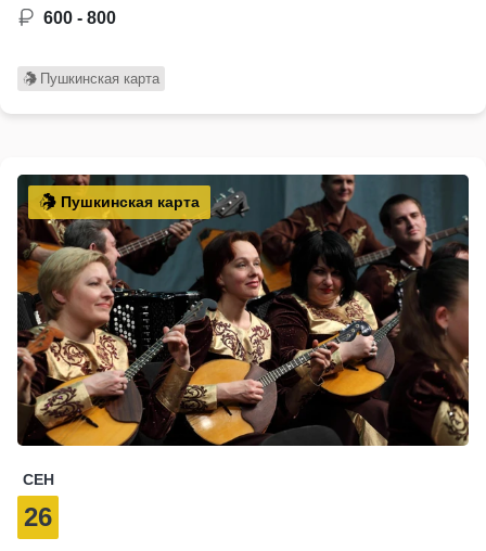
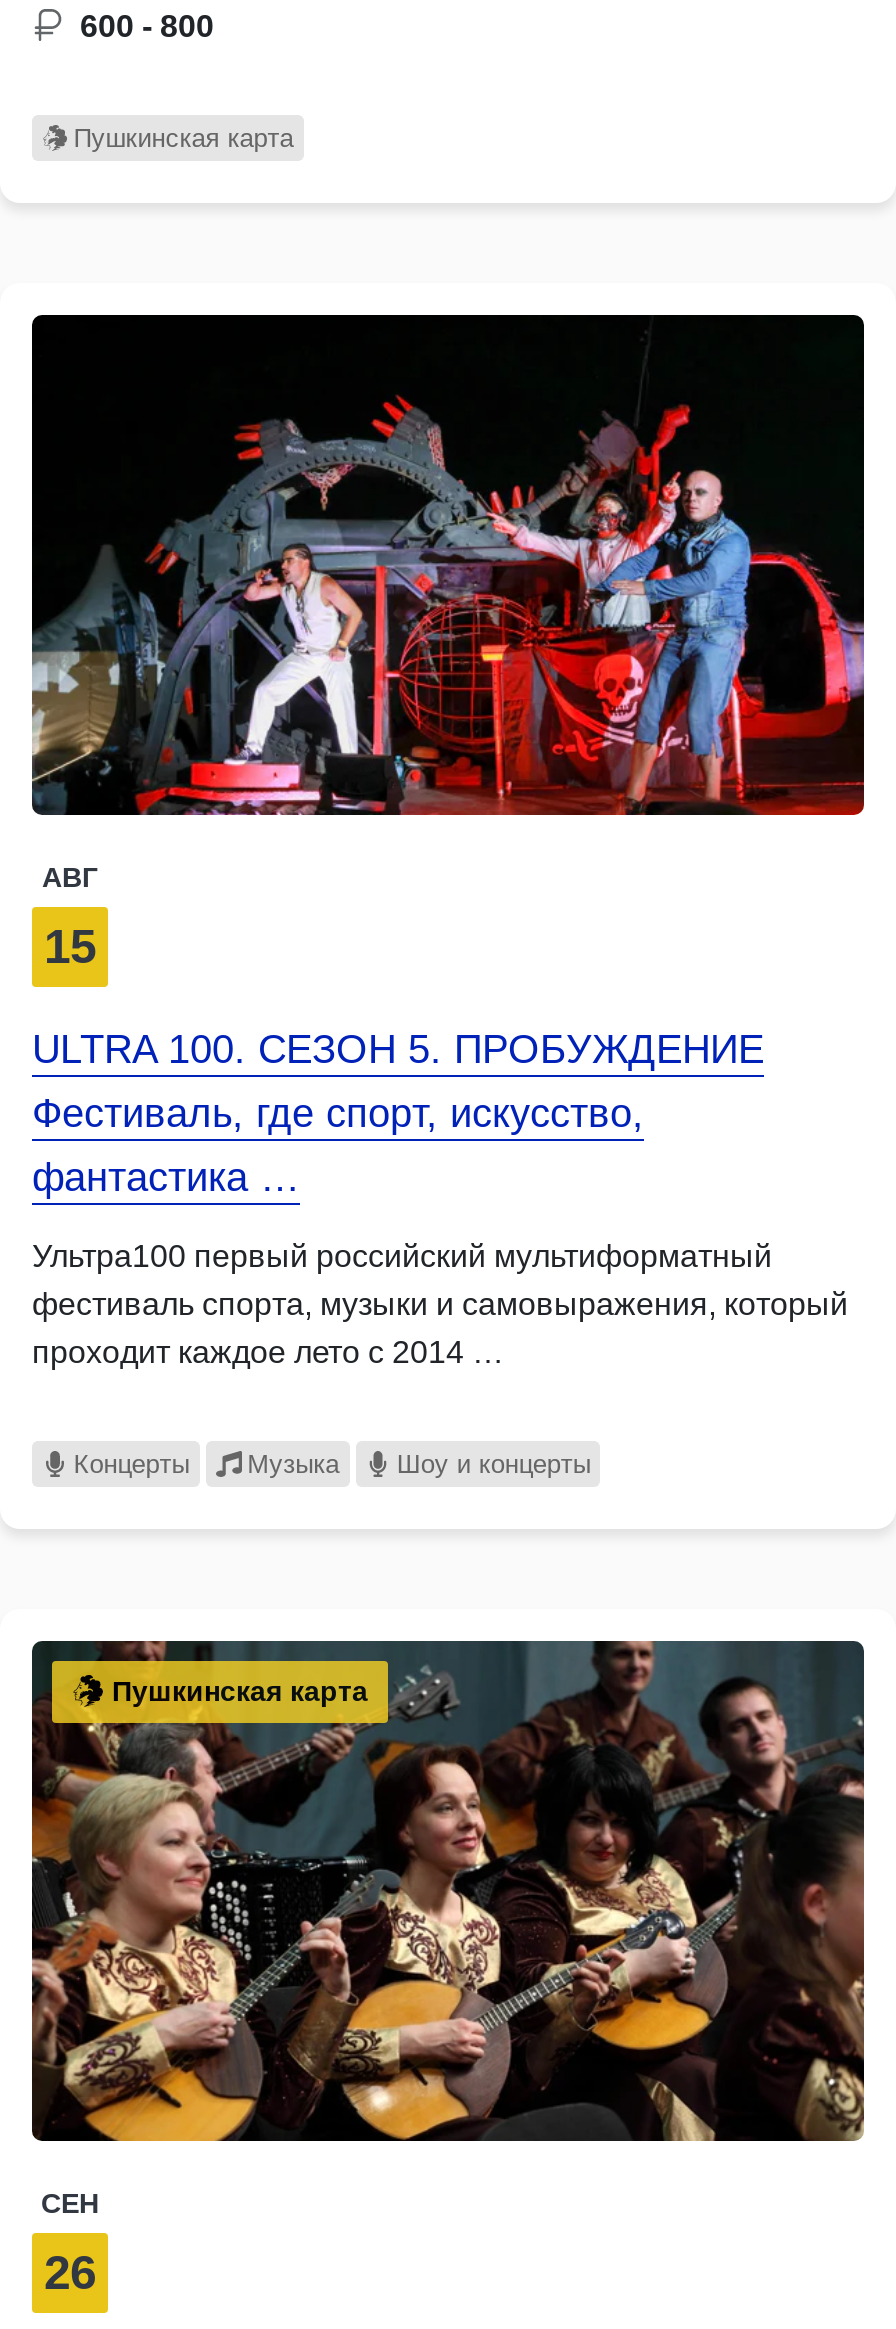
none -> [30,313,866,1479] [image] | АВГ | 15 | ULTRA 100. СЕЗОН 5. ПРОБУЖДЕНИЕ | Фестиваль, где спорт, искусство, | фантастика … | Ультра100 первый российский мультиформатный | фестиваль спорта, музыки и самовыражения, который | проходит каждое лето с 2014 … | Концерты | Музыка | Шоу и концерты

